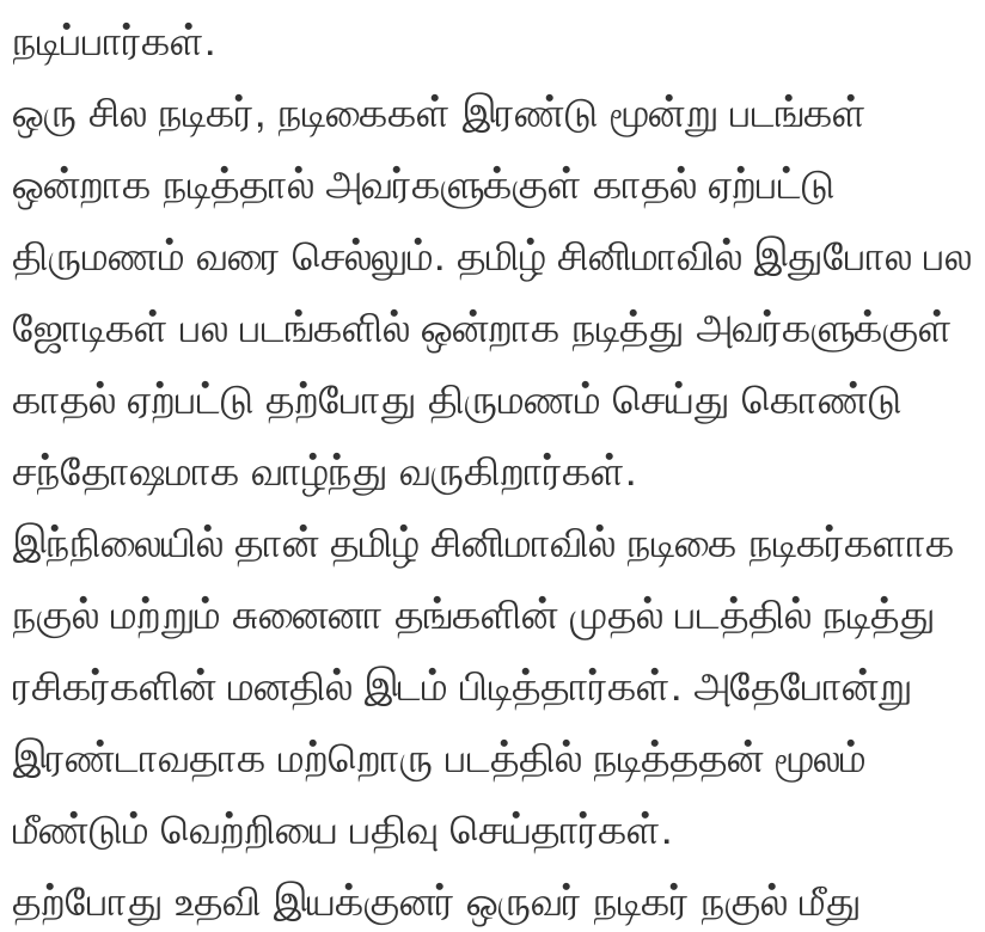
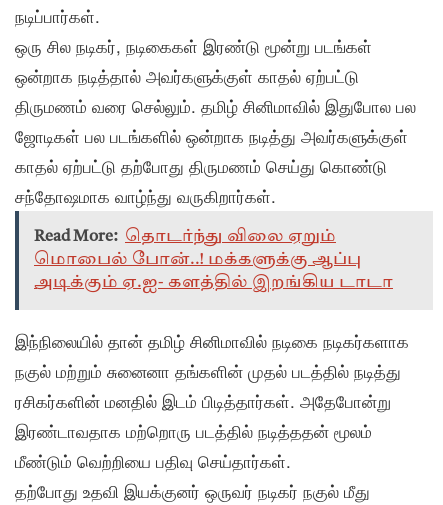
none -> [14,210,433,311] [image] | Read More: தொடர்ந்து விலை ஏறும் | மொபைல் போன்..! மக்களுக்கு ஆப்பு | அடிக்கும் ஏ.ஐ- களத்தில் இறங்கிய டாடா

